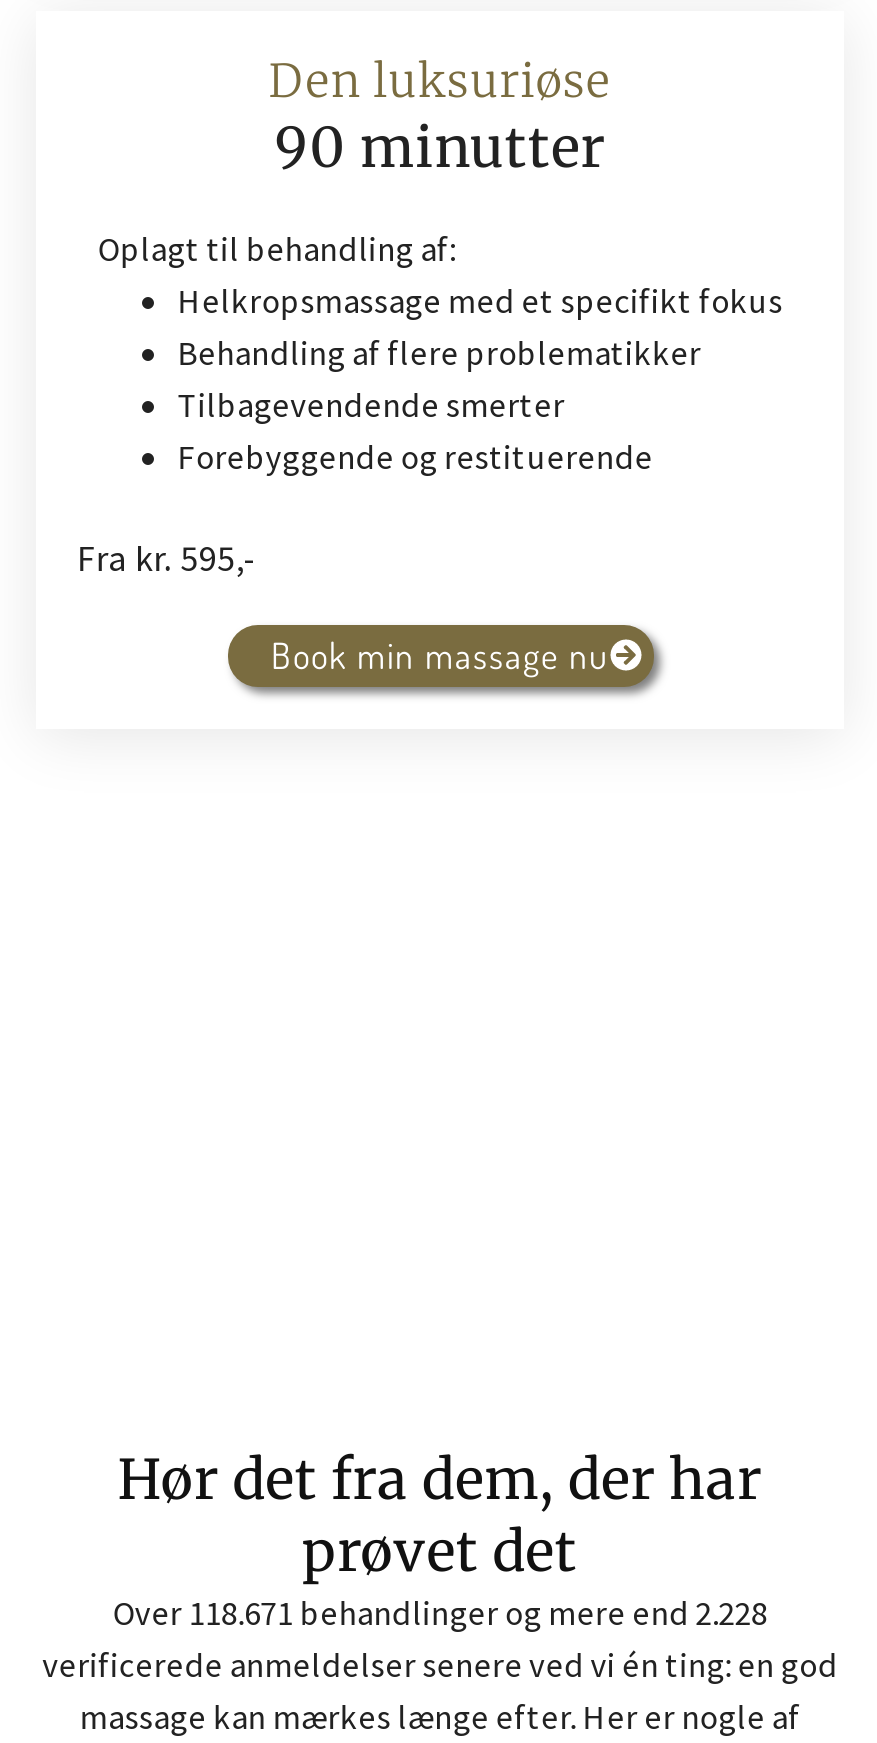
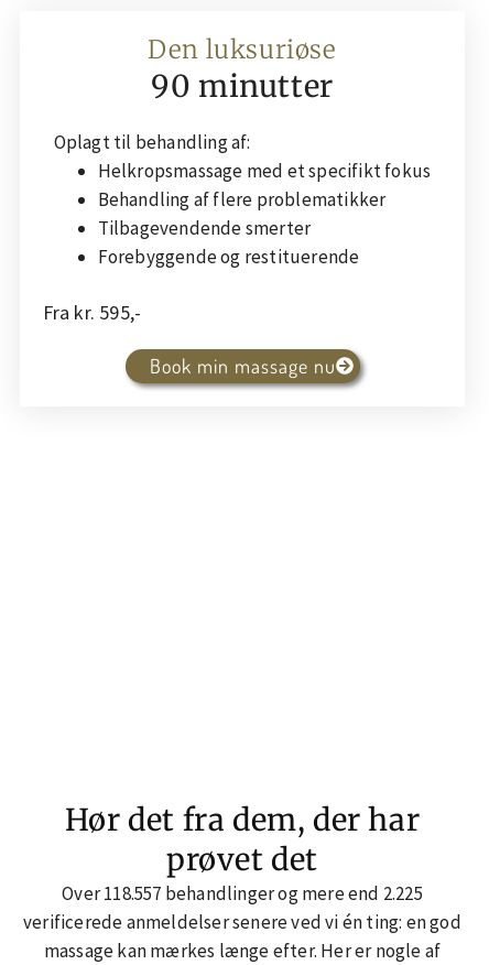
[112,1590,768,1634] Over 118.671 behandlinger og mere end 2.228 -> [62,881,423,905] Over 118.557 behandlinger og mere end 2.225

